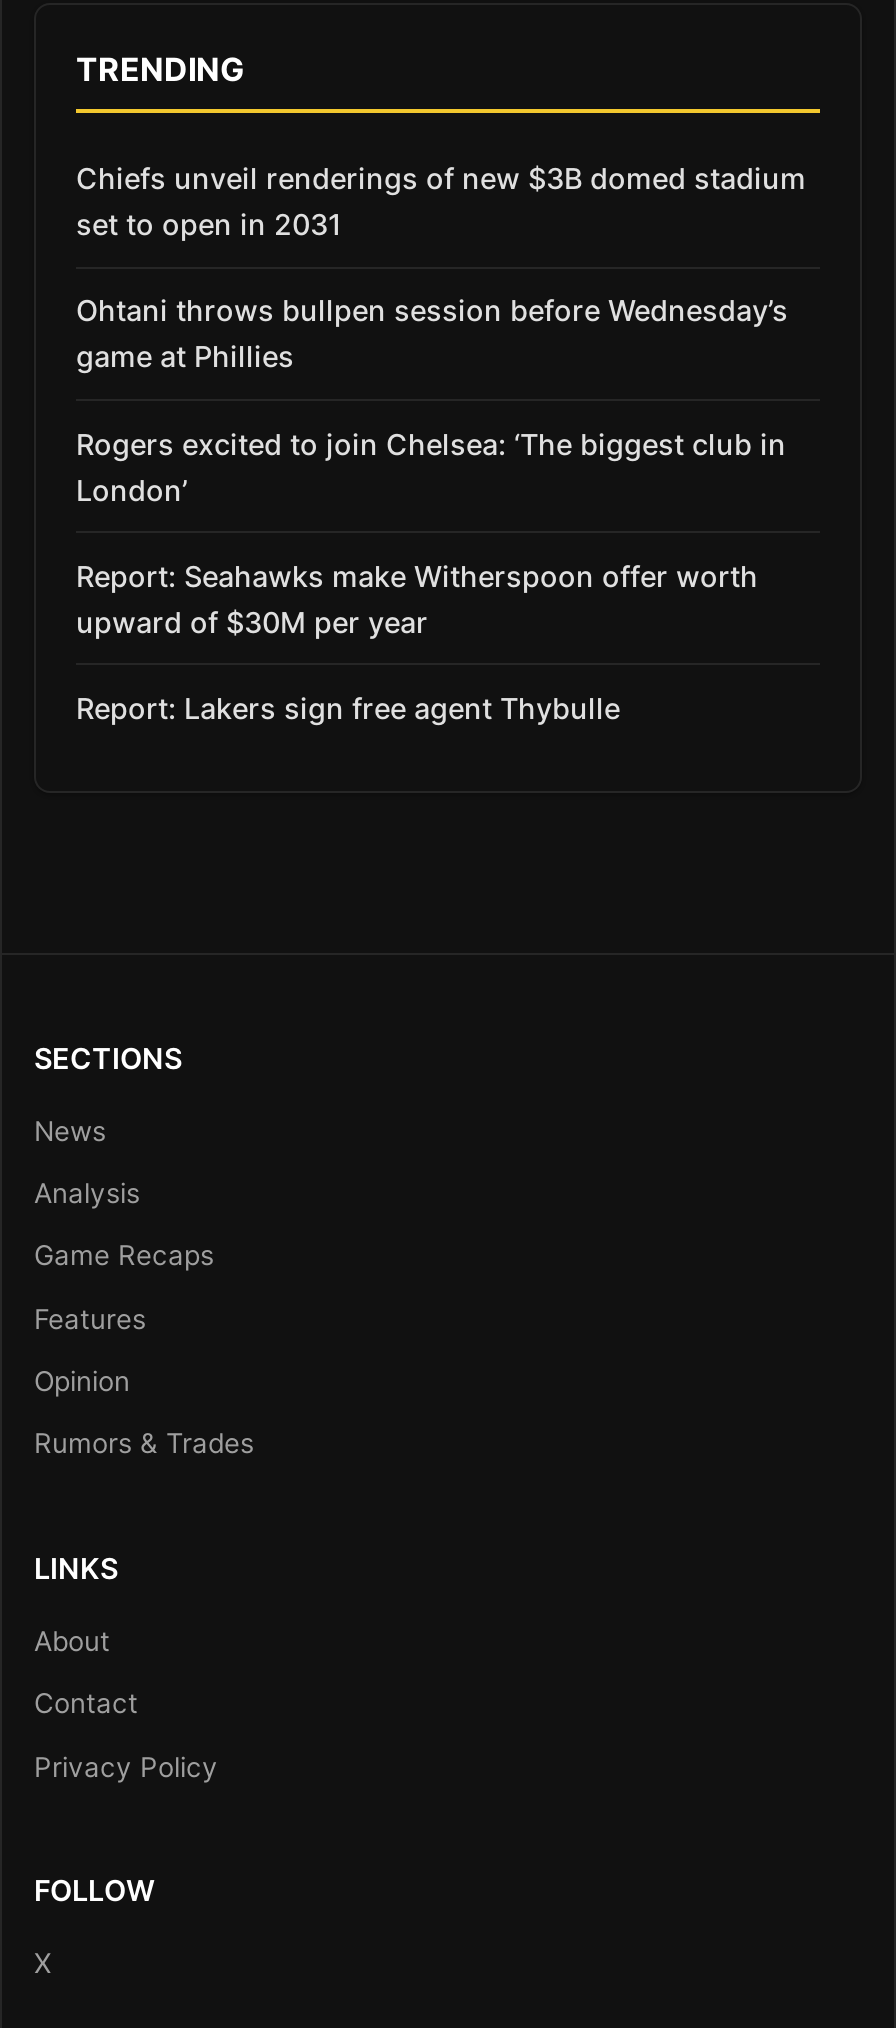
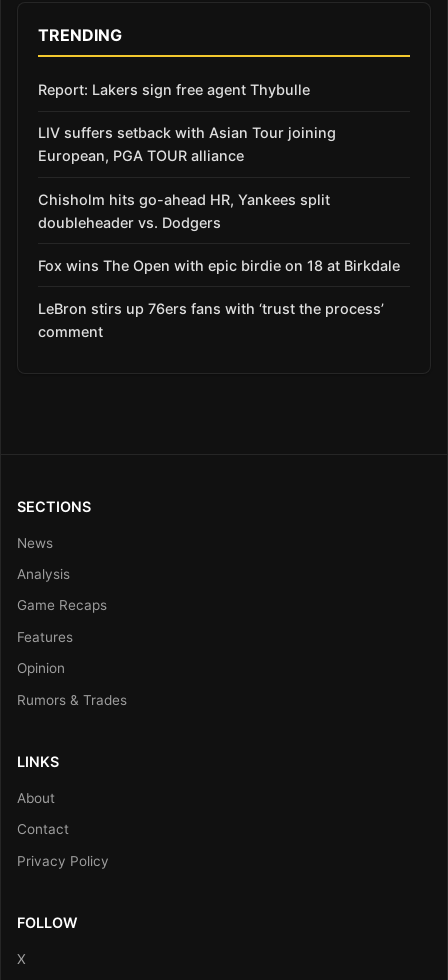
[76,162,806,639] Chiefs unveil renderings of new $3B domed stadium | set to open in 2031 | Ohtani throws bullpen session before Wednesday’s | game at Phillies | Rogers excited to join Chelsea: ‘The biggest club in | London’ | Report: Seahawks make Witherspoon offer worth | upward of $30M per year -> none
moved [76,691,620,725] -> [38,81,310,98]: Report: Lakers sign free agent Thybulle
none -> [38,124,400,340] LIV suffers setback with Asian Tour joining | European, PGA TOUR alliance | Chisholm hits go-ahead HR, Yankees split | doubleheader vs. Dodgers | Fox wins The Open with epic birdie on 18 at Birkdale | LeBron stirs up 76ers fans with ‘trust the process’ | comment

